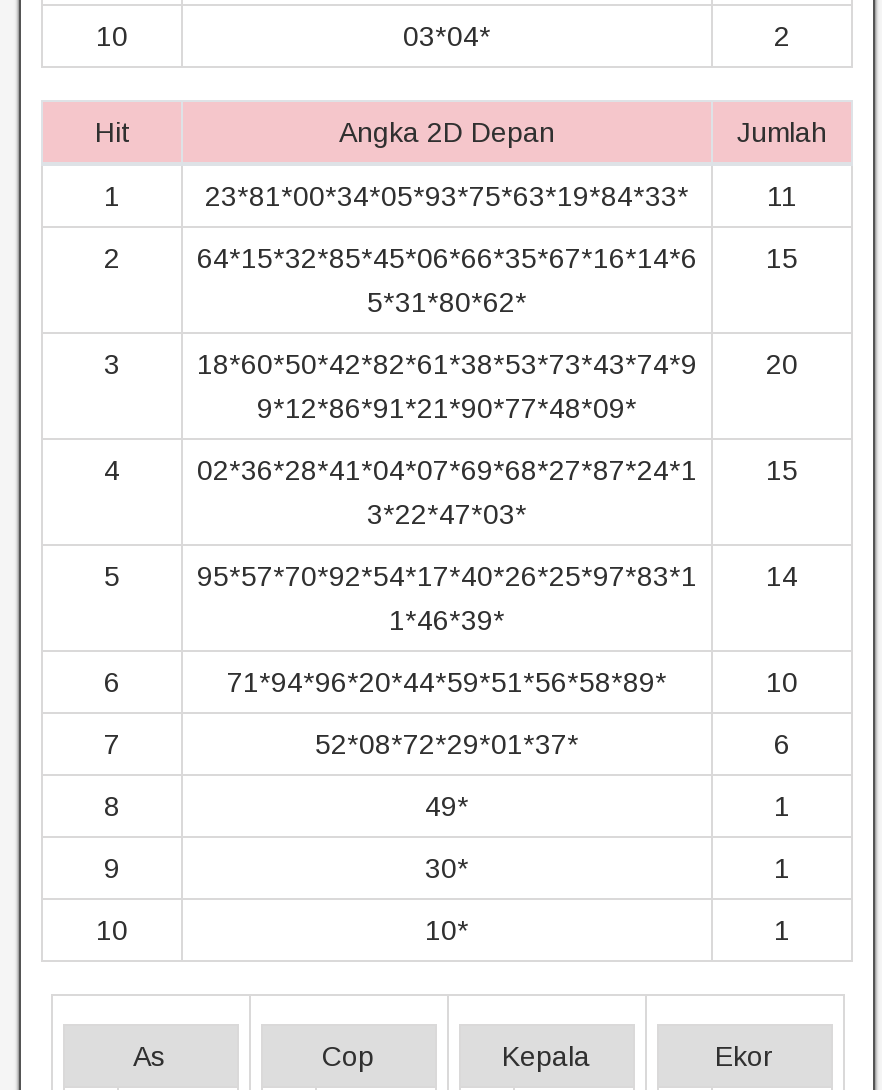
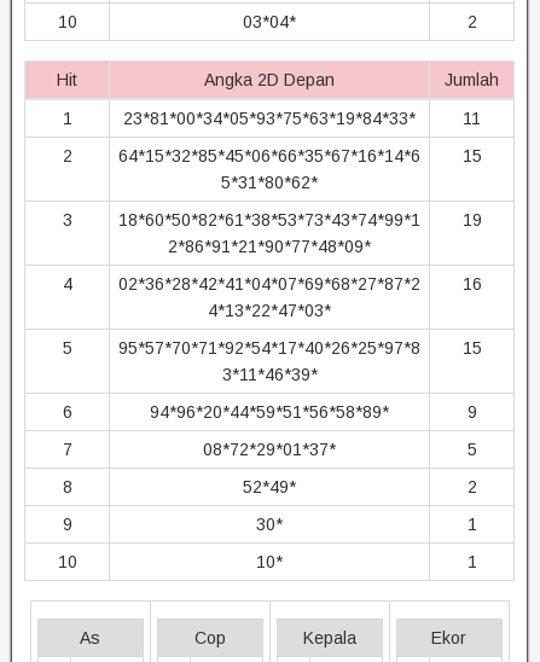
[197,348,697,380] 18*60*50*42*82*61*38*53*73*43*74*9 -> [118,210,420,230] 18*60*50*82*61*38*53*73*43*74*99*1
[766,348,798,380] 20 -> [462,210,481,230] 19
[257,392,637,424] 9*12*86*91*21*90*77*48*09* -> [168,237,371,256] 2*86*91*21*90*77*48*09*
[197,454,697,486] 02*36*28*41*04*07*69*68*27*87*24*1 -> [118,274,420,294] 02*36*28*42*41*04*07*69*68*27*87*2
[766,454,798,486] 15 -> [462,274,481,294] 16
[367,498,527,530] 3*22*47*03* -> [208,301,331,320] 4*13*22*47*03*
[197,560,697,592] 95*57*70*92*54*17*40*26*25*97*83*1 -> [118,338,420,358] 95*57*70*71*92*54*17*40*26*25*97*8
[766,560,798,592] 14 -> [462,338,481,358] 15
[389,604,505,636] 1*46*39* -> [222,365,317,384] 3*11*46*39*
[227,666,667,698] 71*94*96*20*44*59*51*56*58*89* -> [150,402,389,422] 94*96*20*44*59*51*56*58*89*
[766,666,798,698] 10 -> [467,402,477,422] 9
[315,728,579,760] 52*08*72*29*01*37* -> [203,440,336,459] 08*72*29*01*37*
[774,728,790,760] 6 -> [467,440,477,459] 5
[425,790,469,822] 49* -> [243,477,296,496] 52*49*
[774,790,790,822] 1 -> [467,477,477,496] 2

